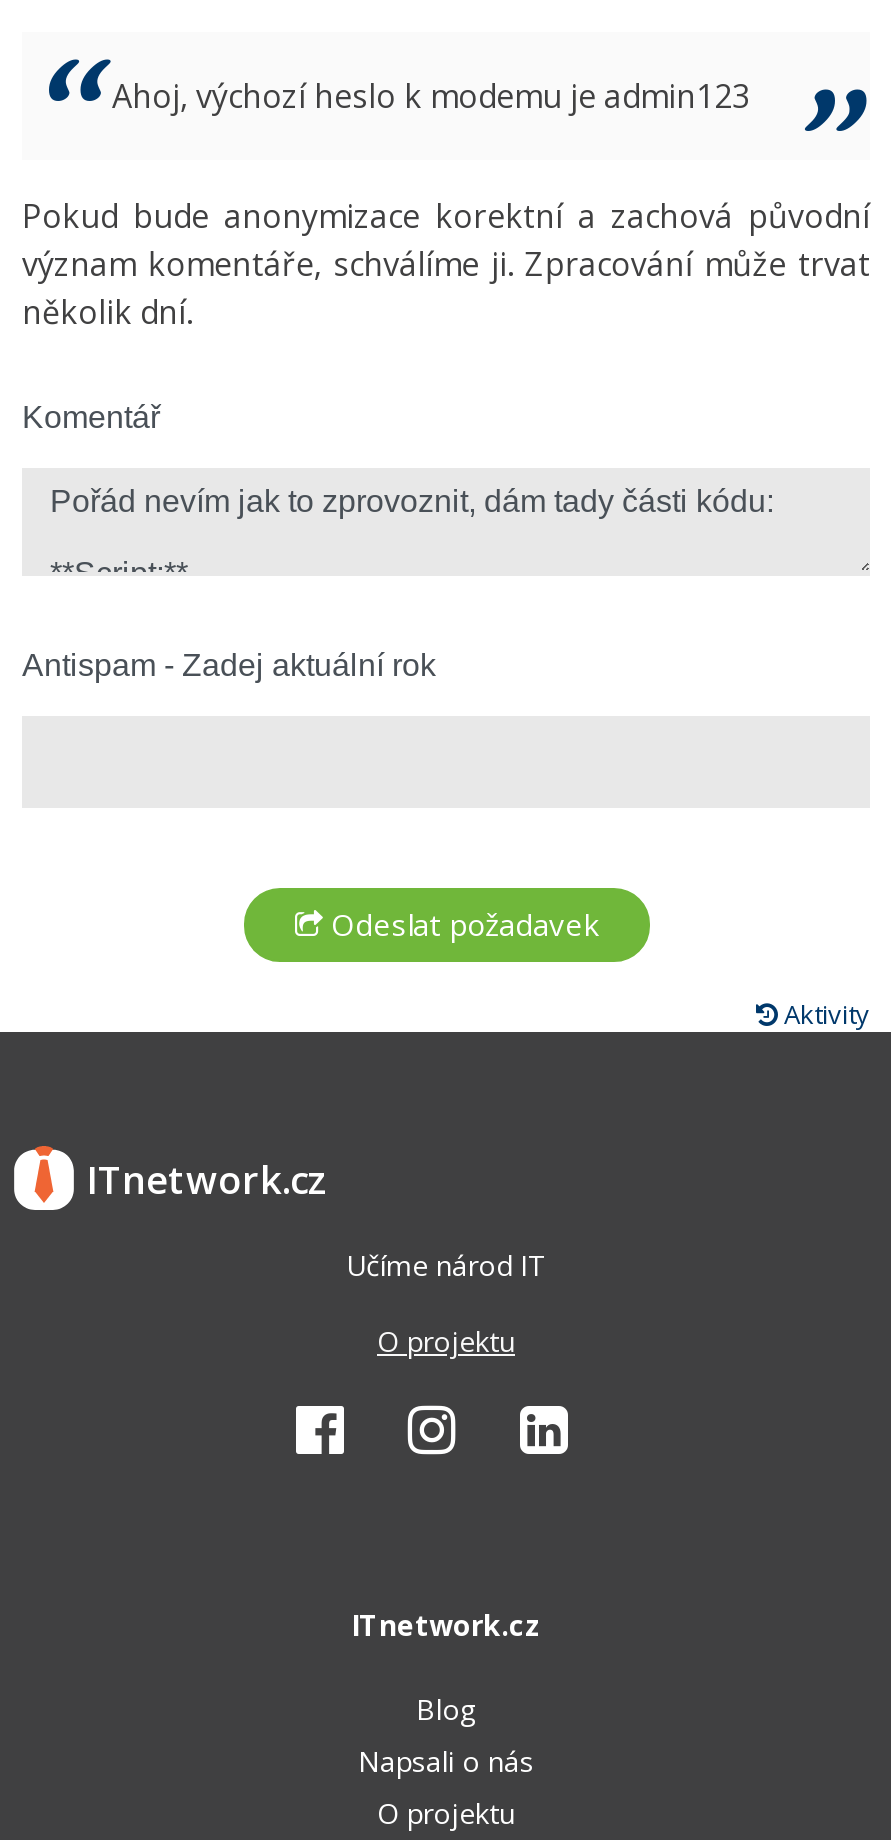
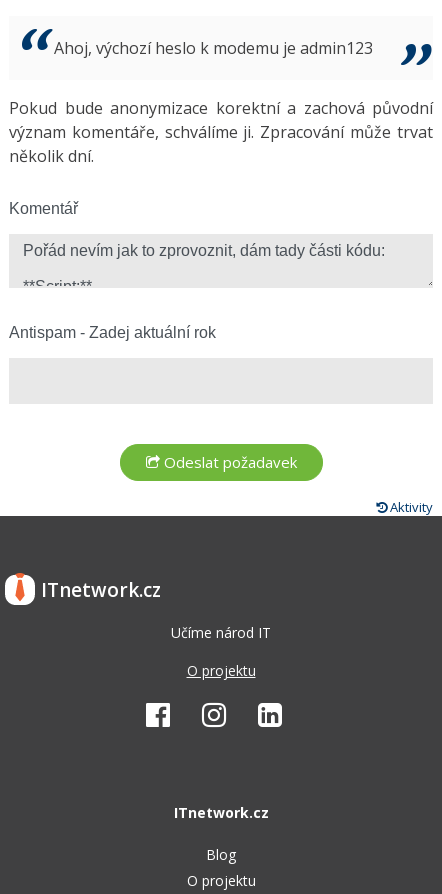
[358,1741,534,1779] Napsali o nás -> none

